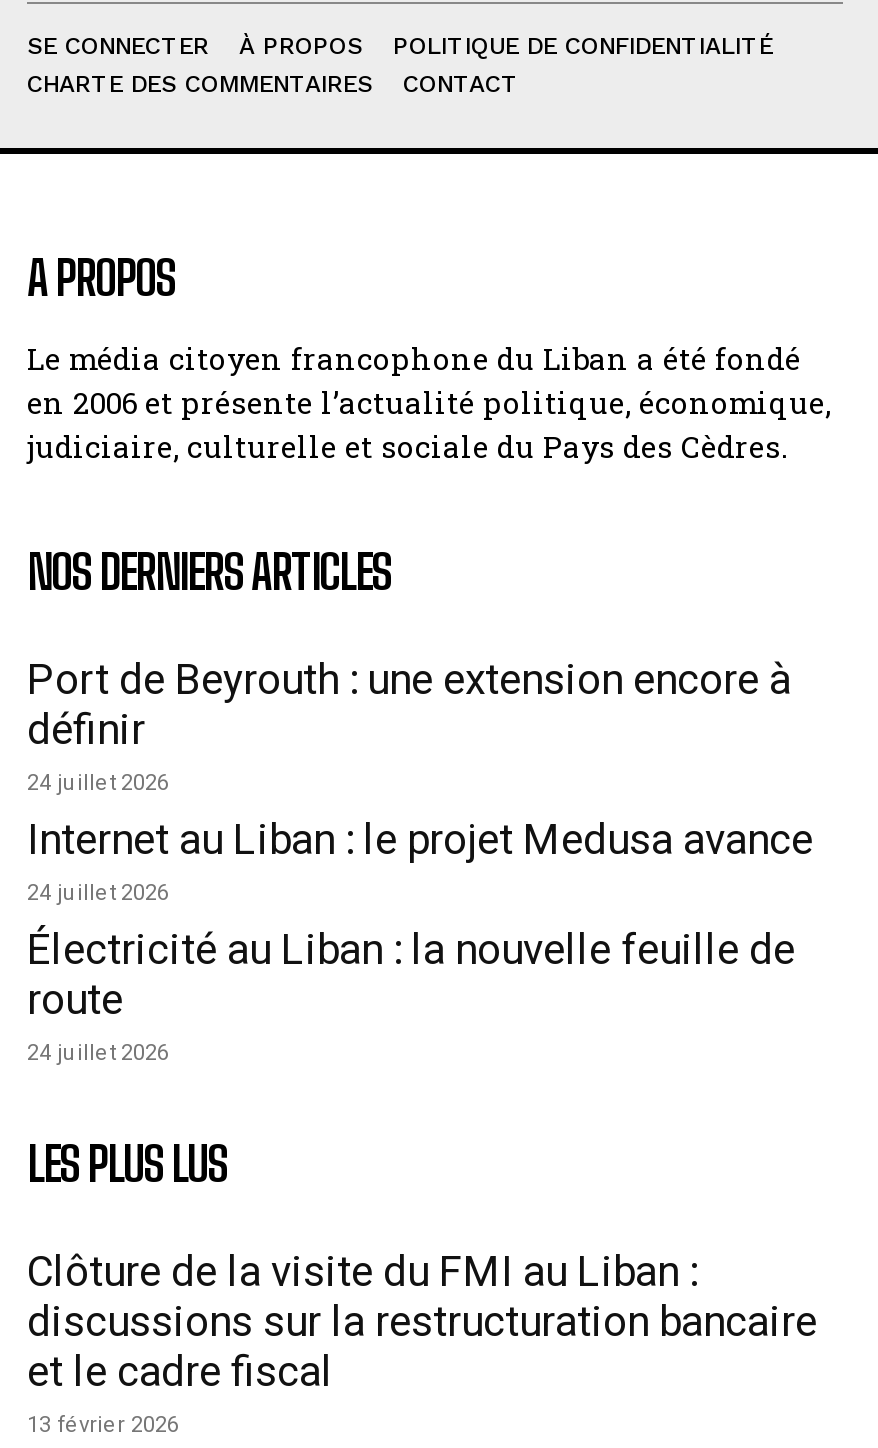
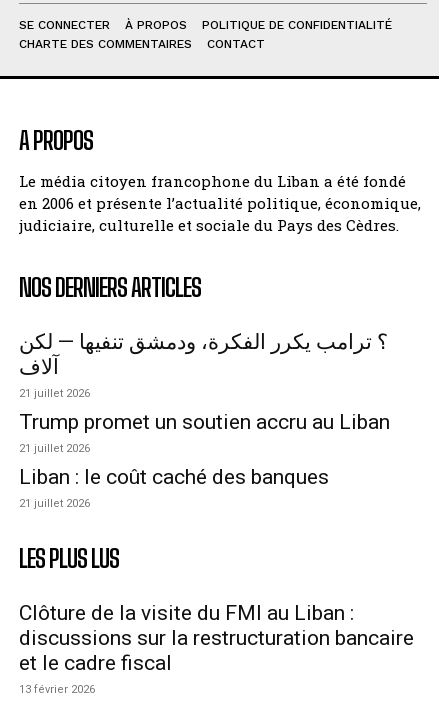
[27,656,813,1066] Port de Beyrouth : une extension encore à | définir | 24 juillet 2026 | Internet au Liban : le projet Medusa avance | 24 juillet 2026 | Électricité au Liban : la nouvelle feuille de | route | 24 juillet 2026 -> [19,330,390,510] ؟ ترامب يكرر الفكرة، ودمشق تنفيها — لكن | آلاف | 21 juillet 2026 | Trump promet un soutien accru au Liban | 21 juillet 2026 | Liban : le coût caché des banques | 21 juillet 2026

